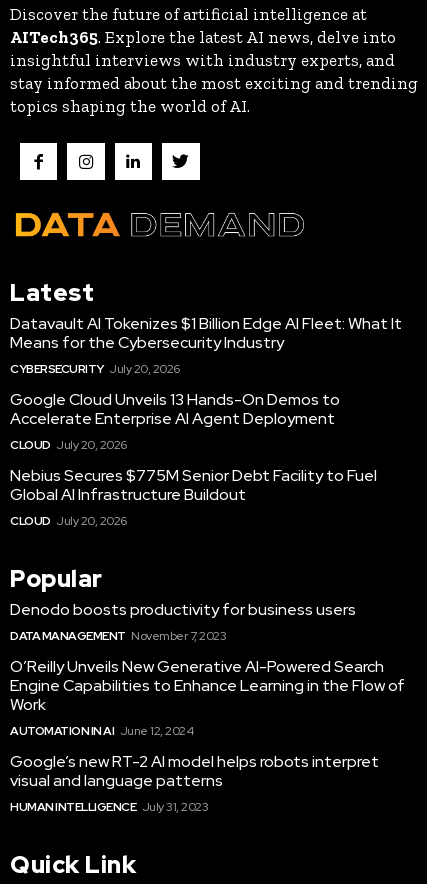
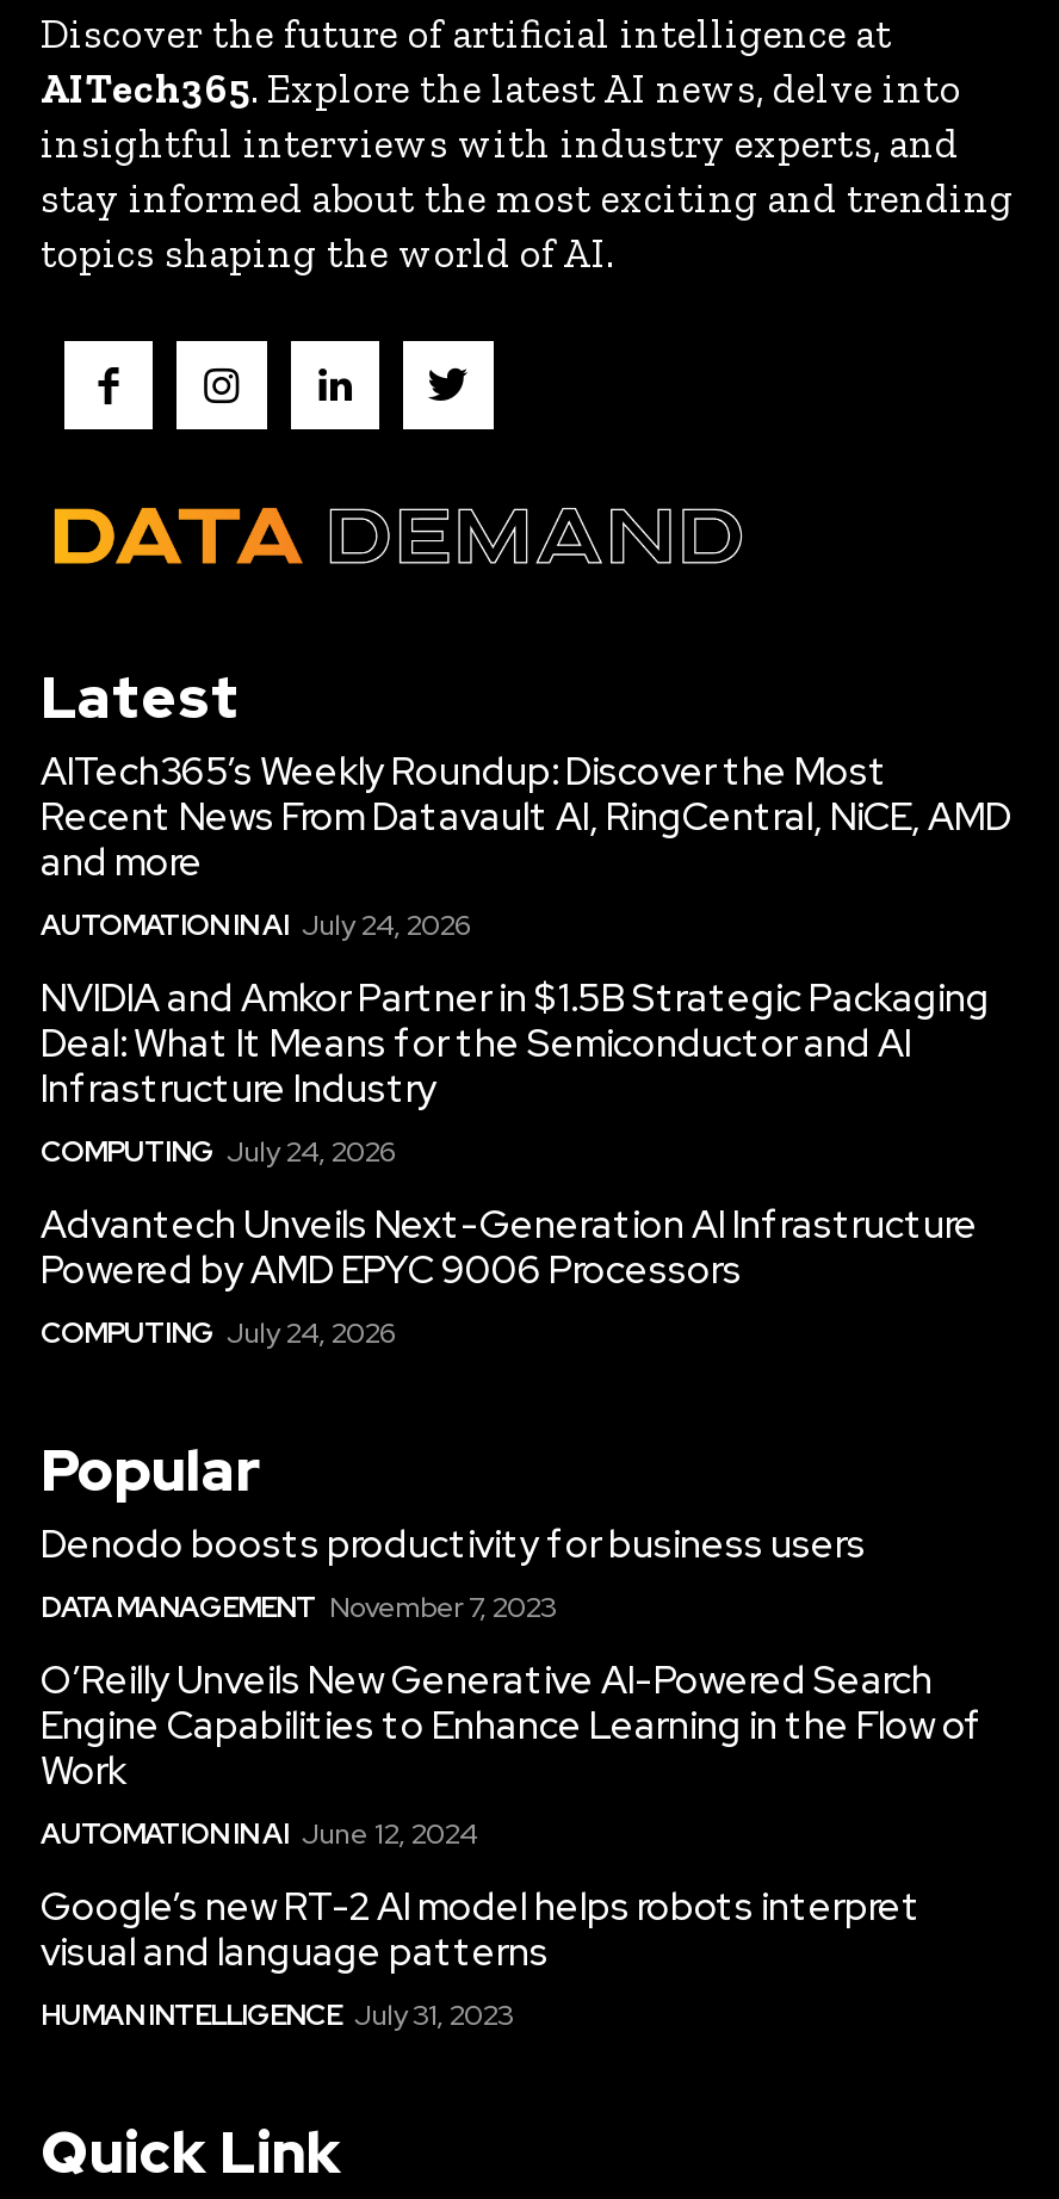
[10,313,402,377] Datavault AI Tokenizes $1 Billion Edge AI Fleet: What It | Means for the Cybersecurity Industry | CYBERSECURITY July 20, 2026 -> [41,747,1011,944] AITech365’s Weekly Roundup: Discover the Most | Recent News From Datavault AI, RingCentral, NiCE, AMD | and more | AUTOMATION IN AI July 24, 2026
[10,389,340,453] Google Cloud Unveils 13 Hands-On Demos to | Accelerate Enterprise AI Agent Deployment | CLOUD July 20, 2026 -> [41,973,990,1171] NVIDIA and Amkor Partner in $1.5B Strategic Packaging | Deal: What It Means for the Semiconductor and AI | Infrastructure Industry | COMPUTING July 24, 2026
[10,465,377,529] Nebius Secures $775M Senior Debt Facility to Fuel | Global AI Infrastructure Buildout | CLOUD July 20, 2026 -> [41,1200,978,1352] Advantech Unveils Next-Generation AI Infrastructure | Powered by AMD EPYC 9006 Processors | COMPUTING July 24, 2026

